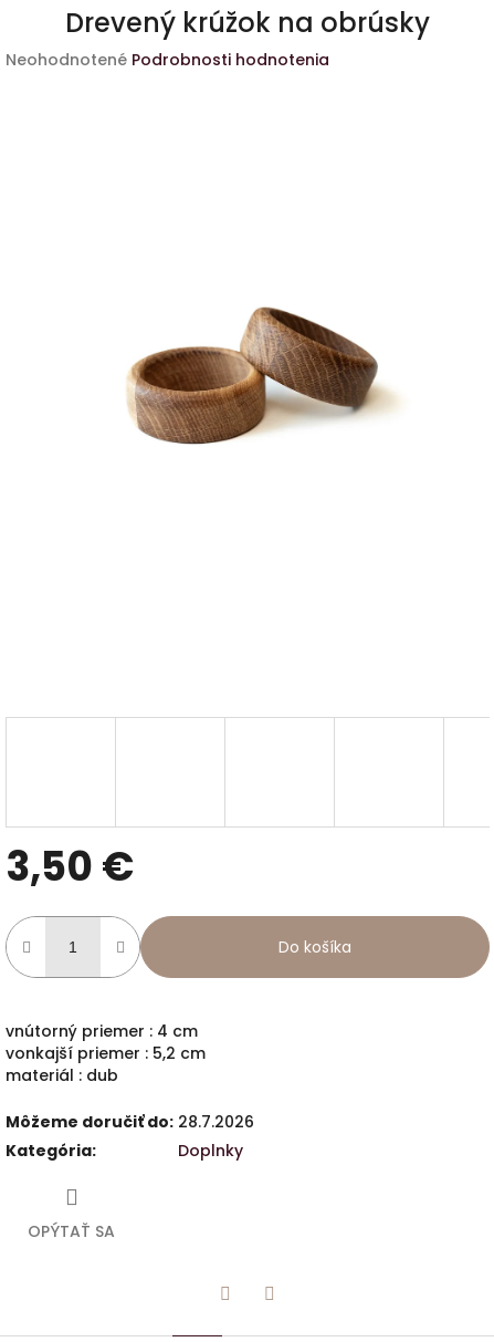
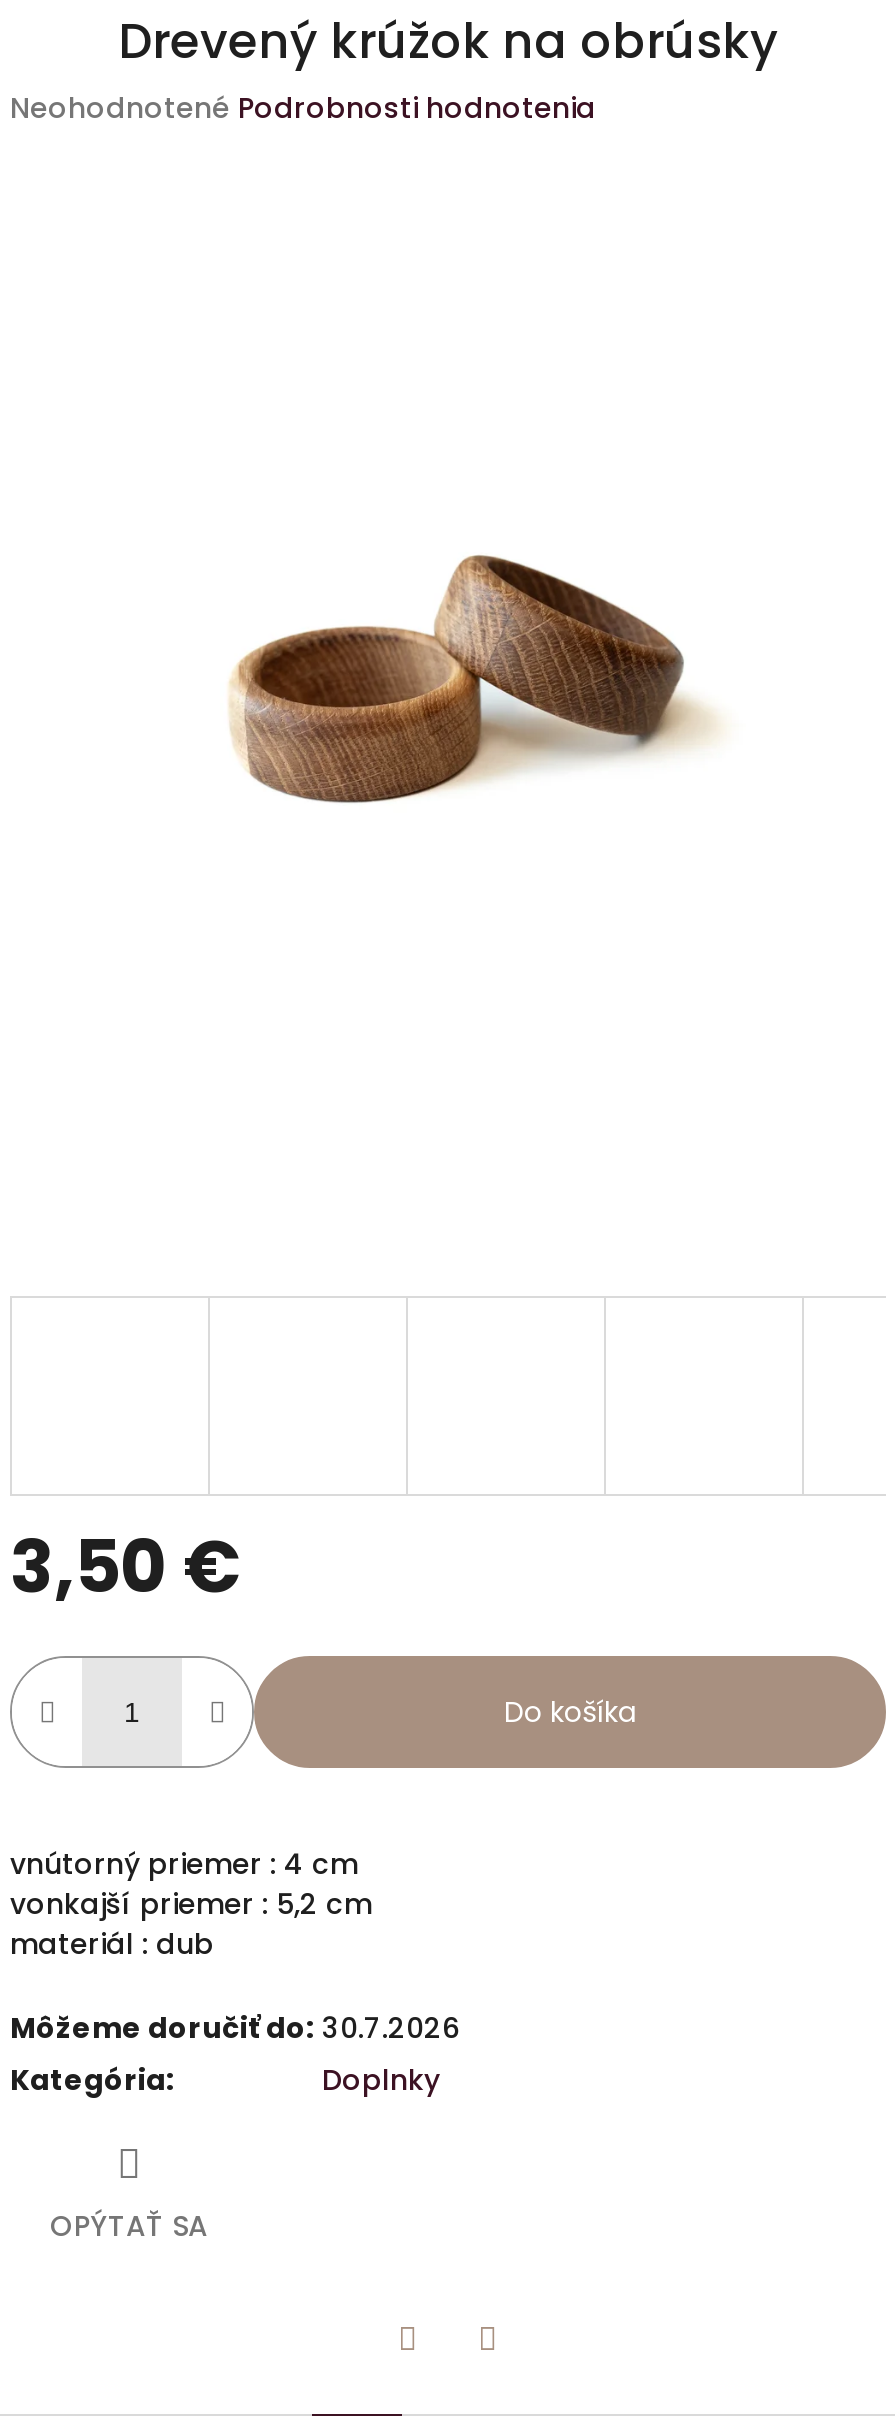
[6,1111,254,1133] Môžeme doručiť do: 28.7.2026 -> [10,2008,460,2048] Môžeme doručiť do: 30.7.2026

